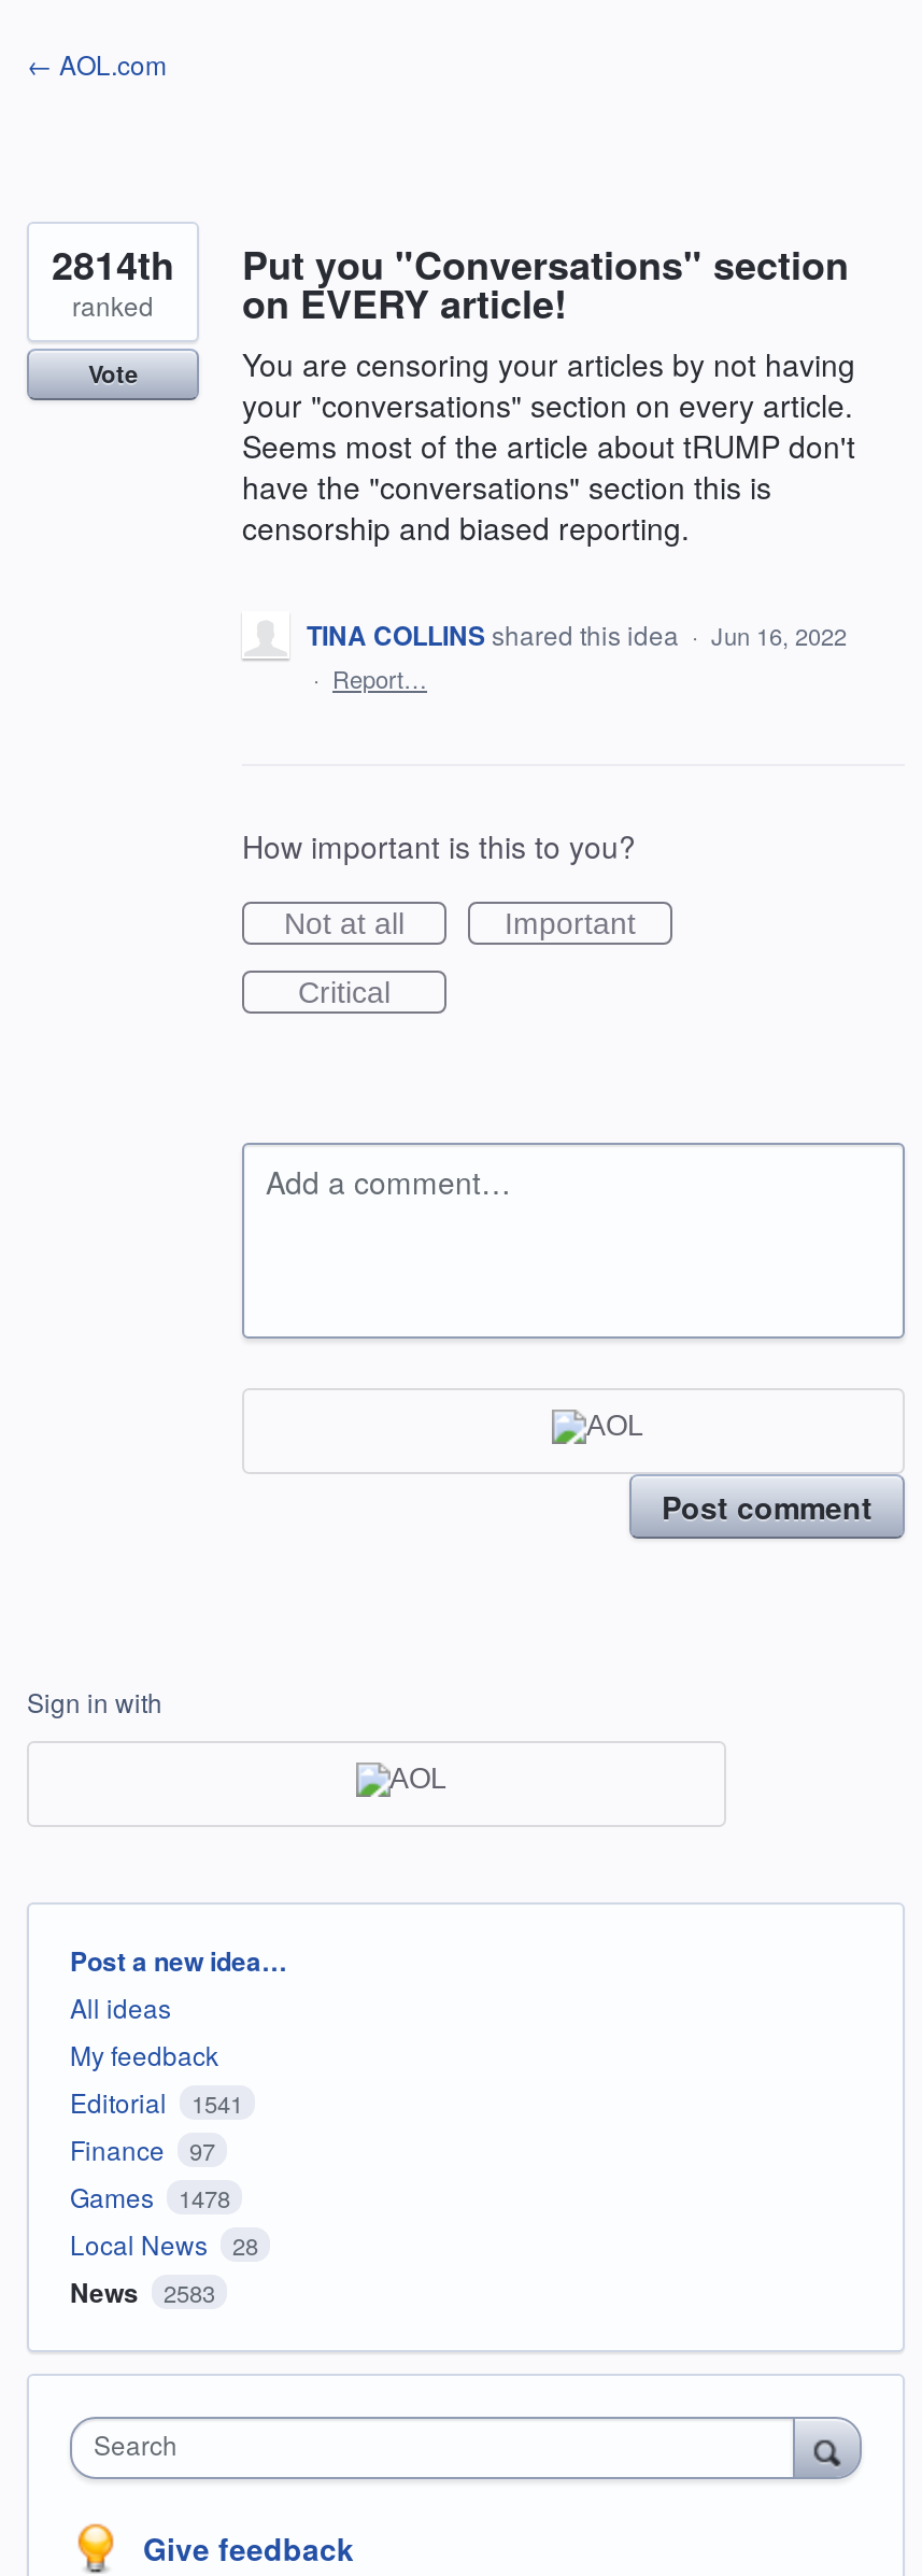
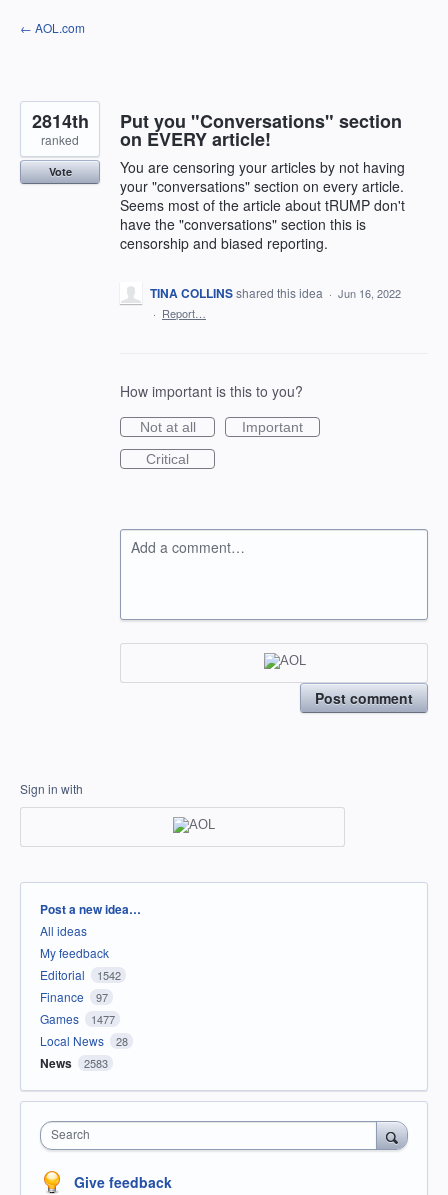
[70,2084,243,2120] Editorial 1541 -> [40,966,120,983] Editorial 1542
[70,2179,230,2215] Games 1478 -> [40,1010,114,1027] Games 1477

